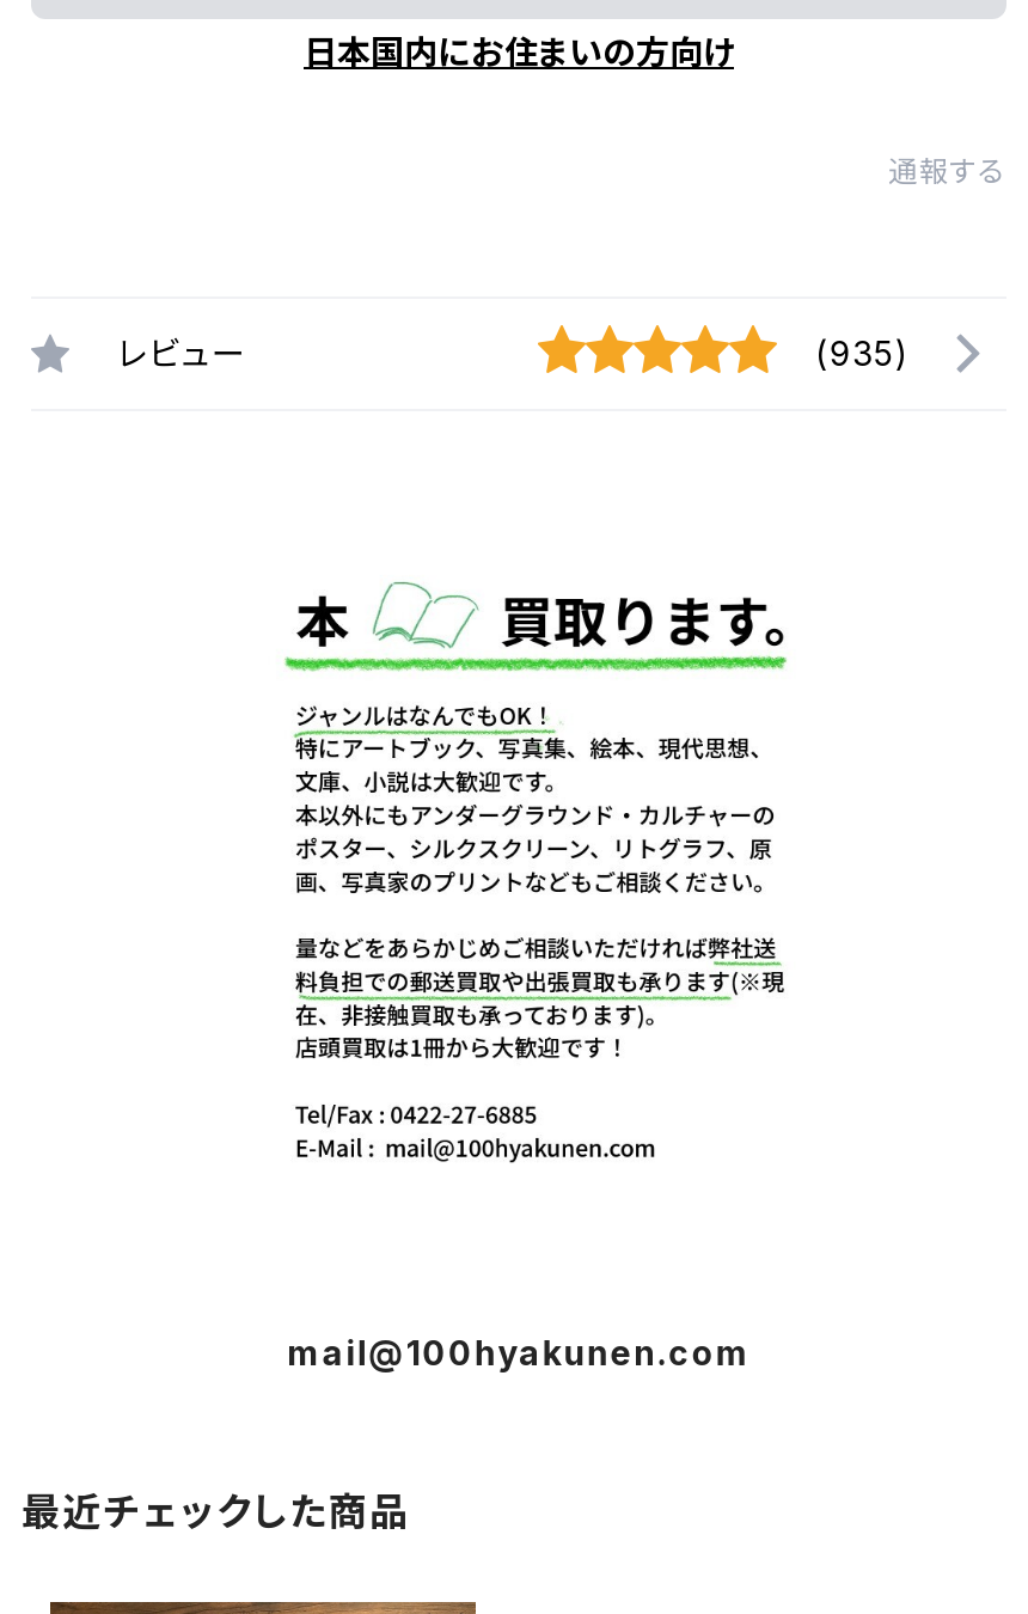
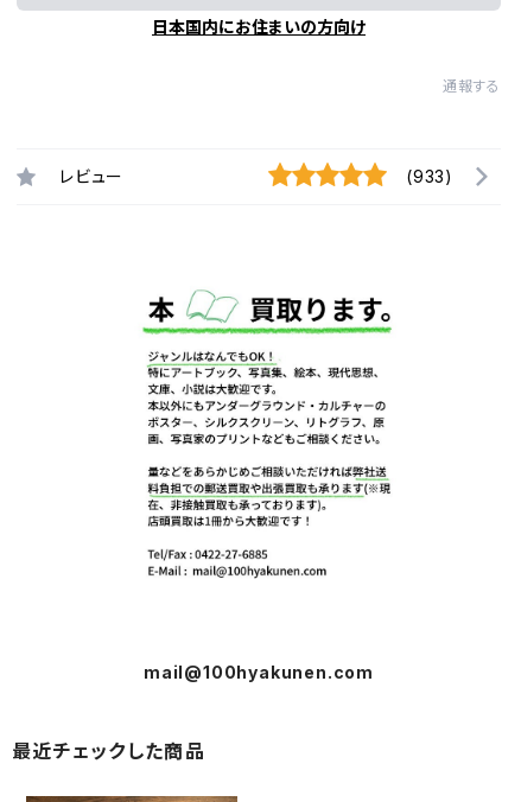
[815,332,911,373] (935) -> [406,166,453,186] (933)

